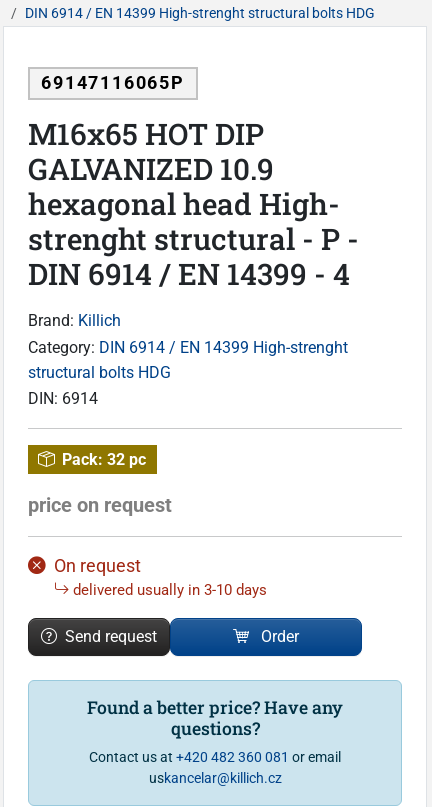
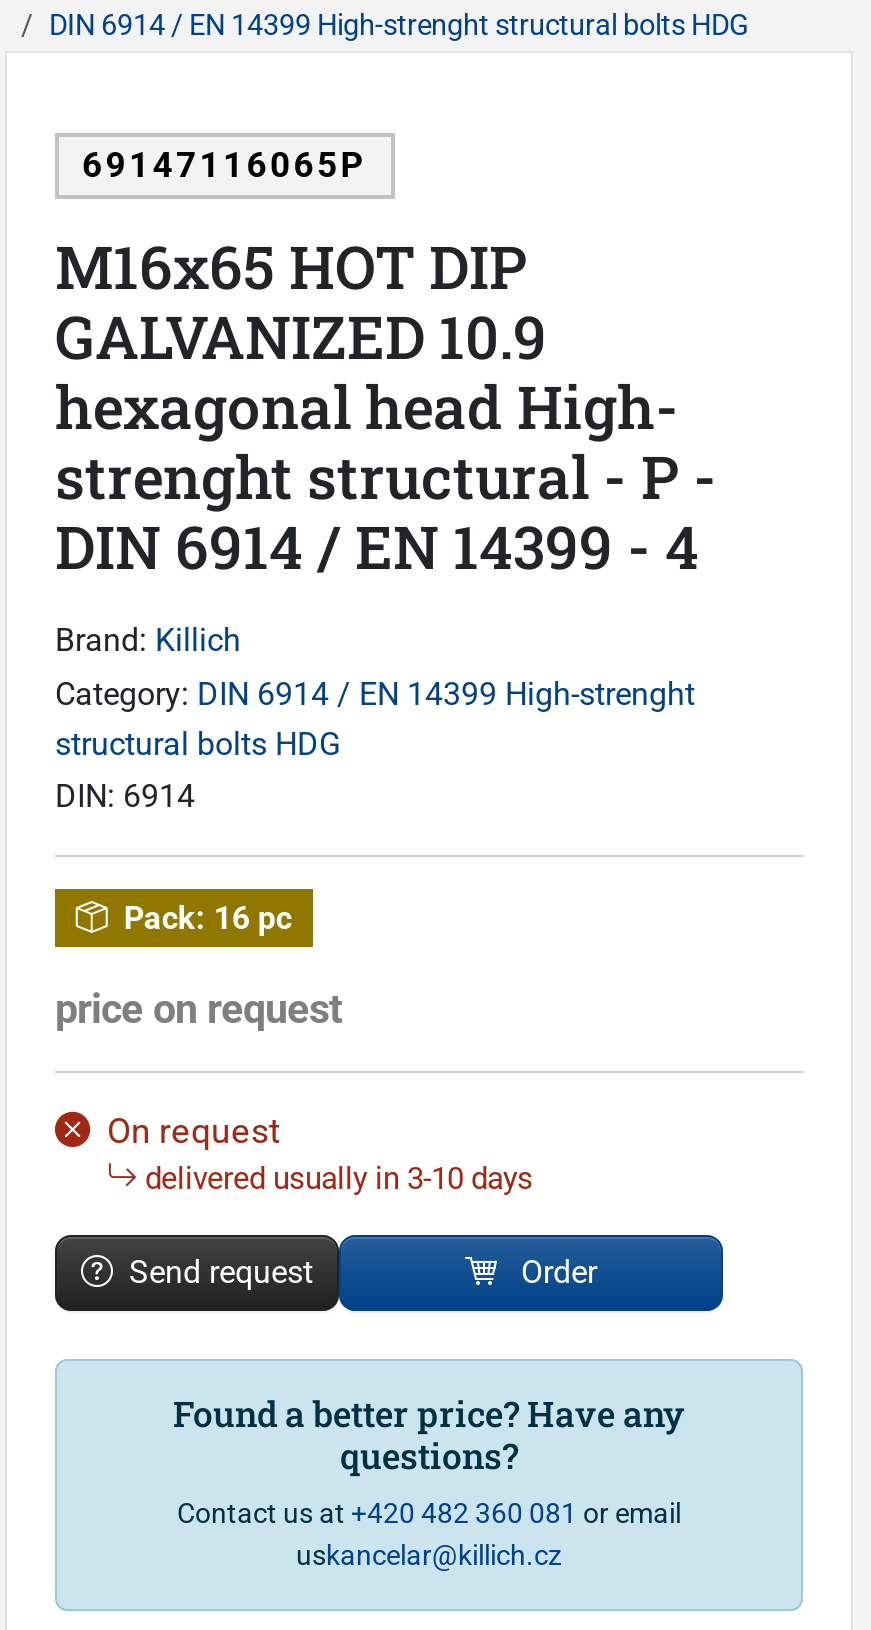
[62,450,146,469] Pack: 32 pc -> [124,899,292,937] Pack: 16 pc

